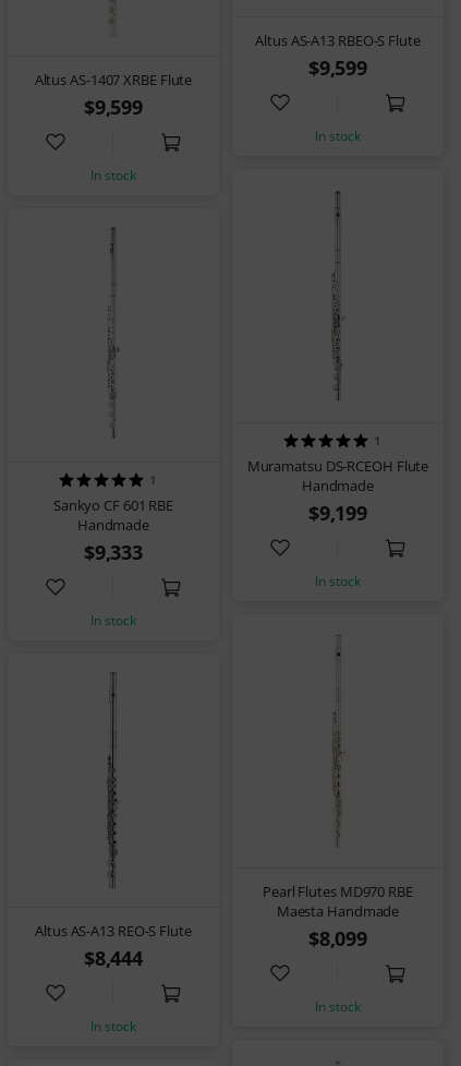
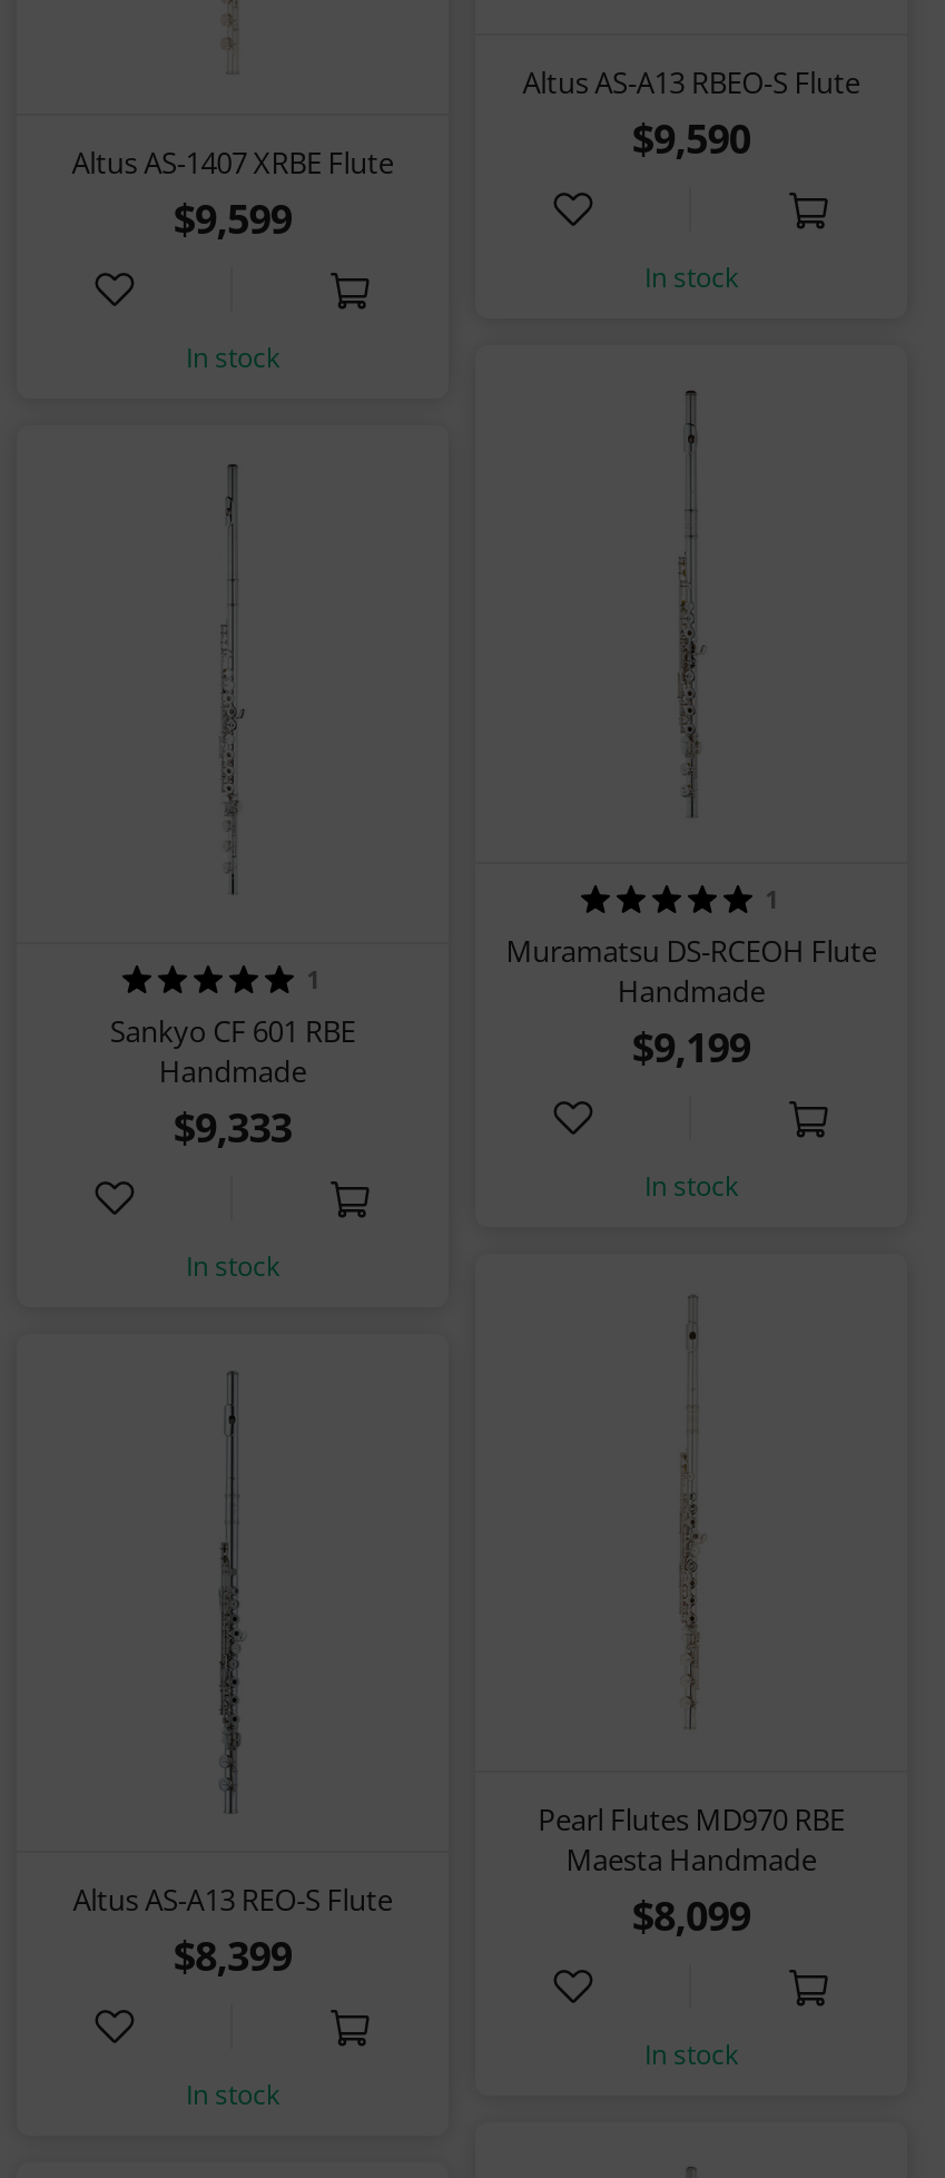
[309,55,367,81] $9,599 -> [632,112,751,165] $9,590
[84,945,142,971] $8,444 -> [173,1929,292,1982] $8,399

